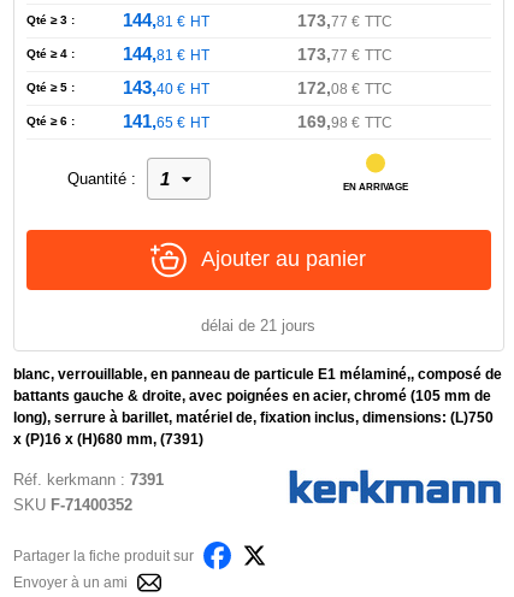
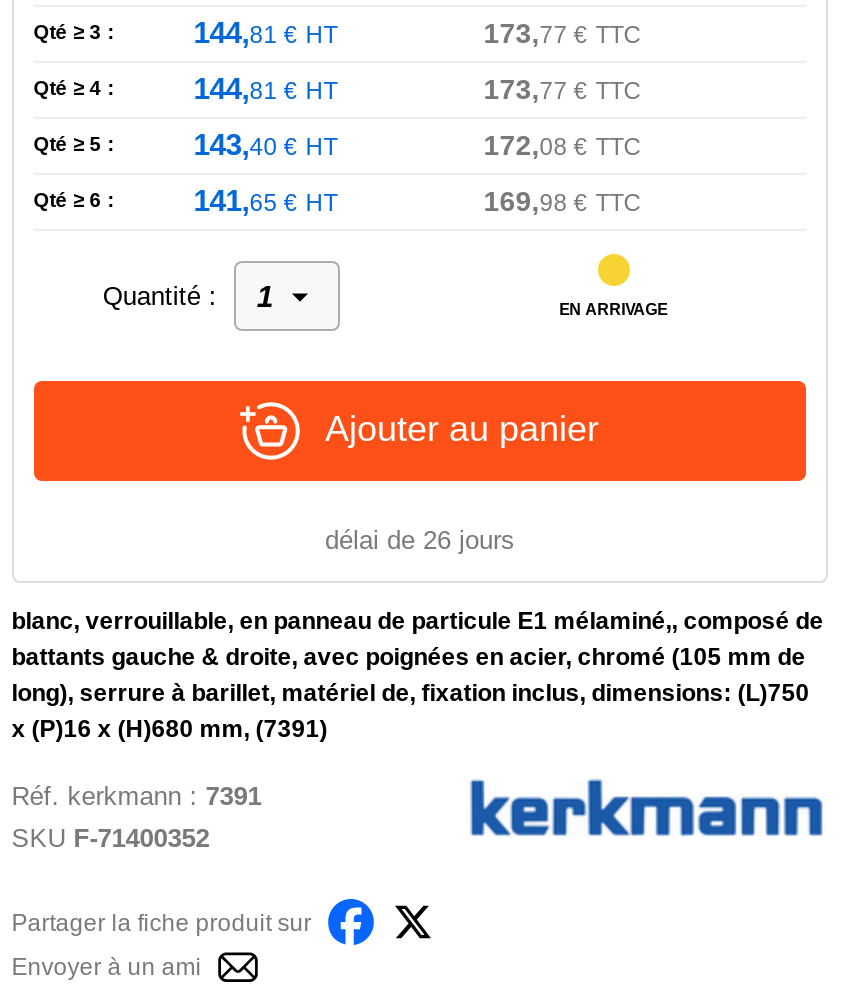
[202,317,316,335] délai de 21 jours -> [325,525,515,555] délai de 26 jours

